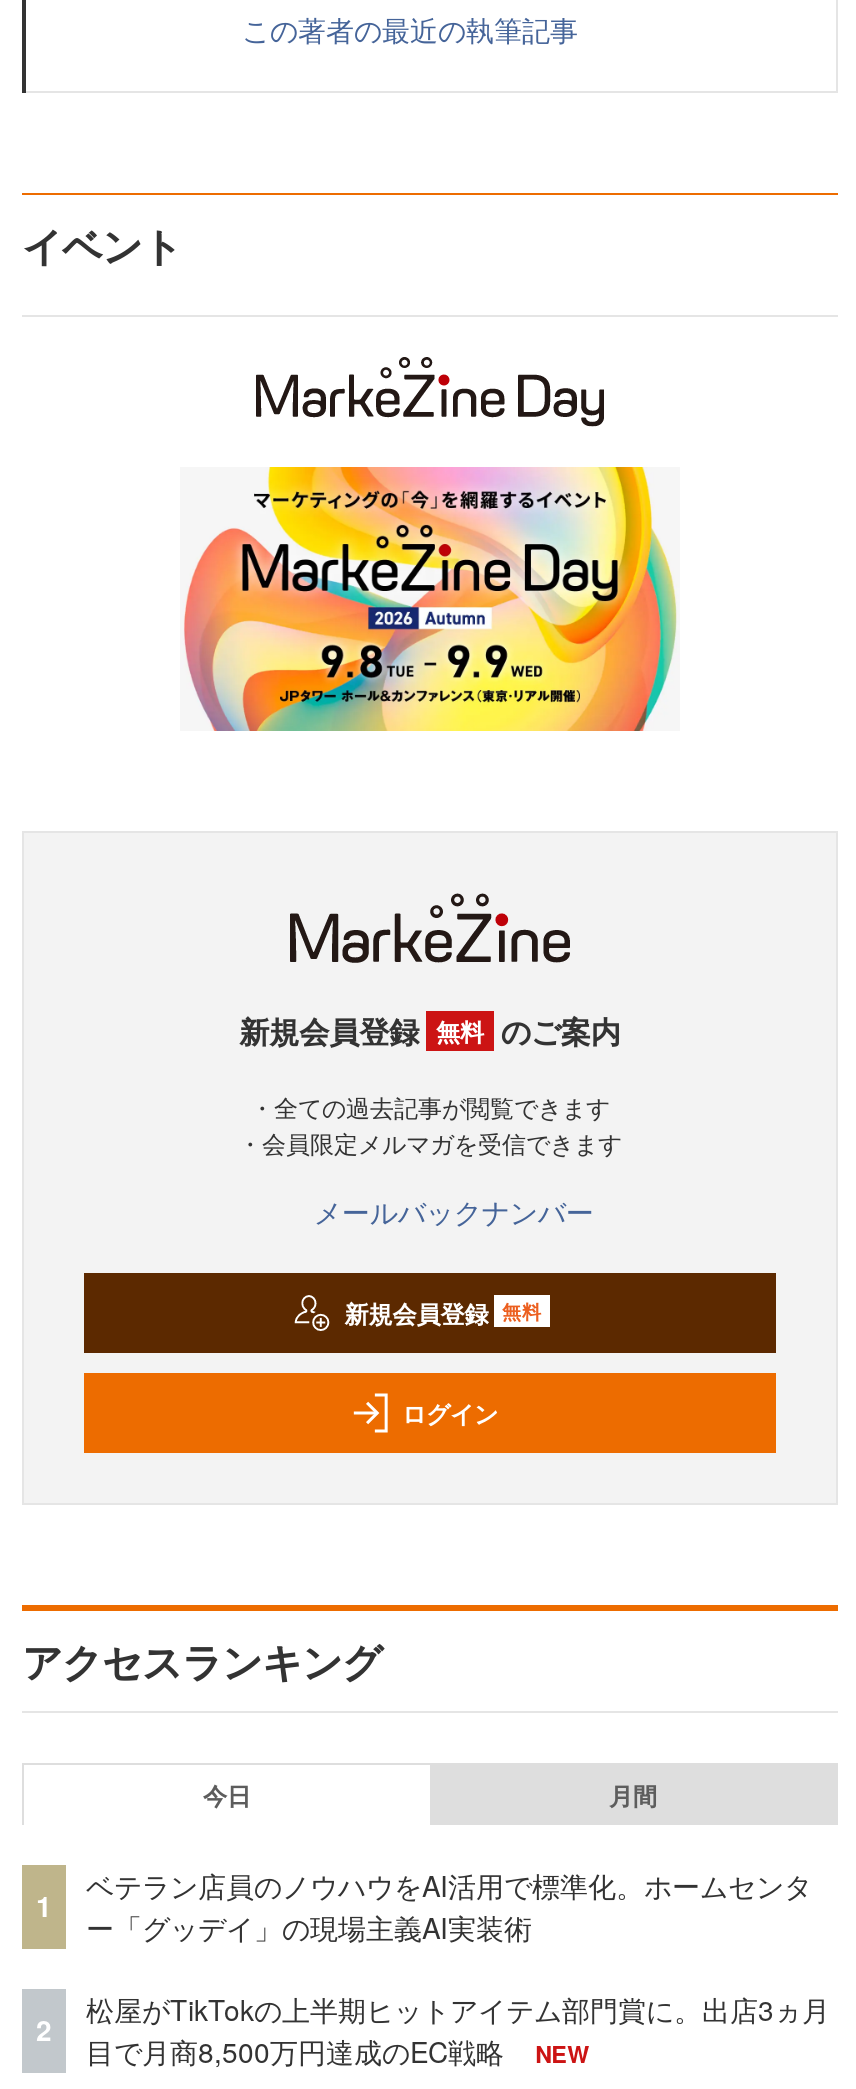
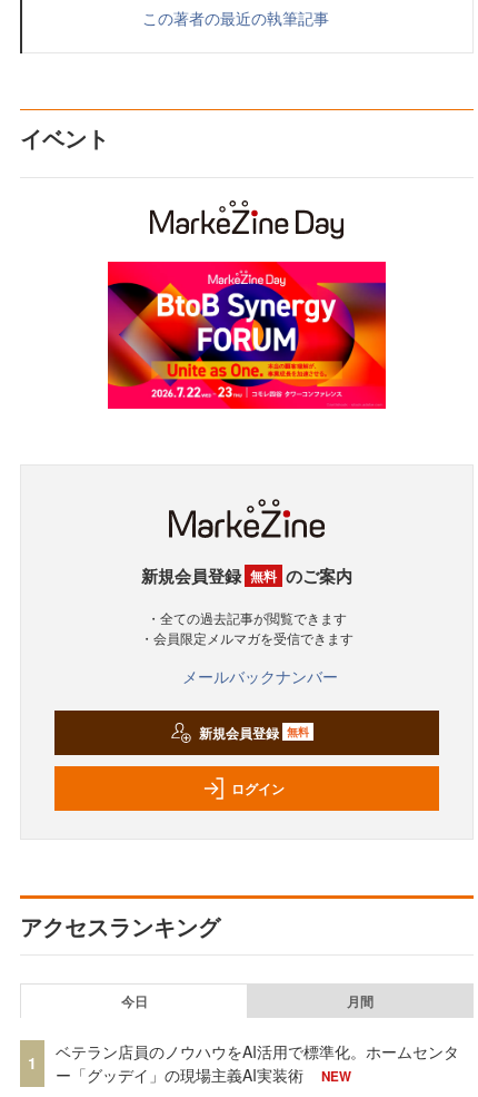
[180,465,680,733] [image] -> [107,261,387,410] [image]
[86,1988,830,2070] 松屋がTikTokの上半期ヒットアイテム部門賞に。出店3ヵ月 | 目で月商8,500万円達成のEC戦略 -> none
[36,2009,52,2049] 2 -> none

